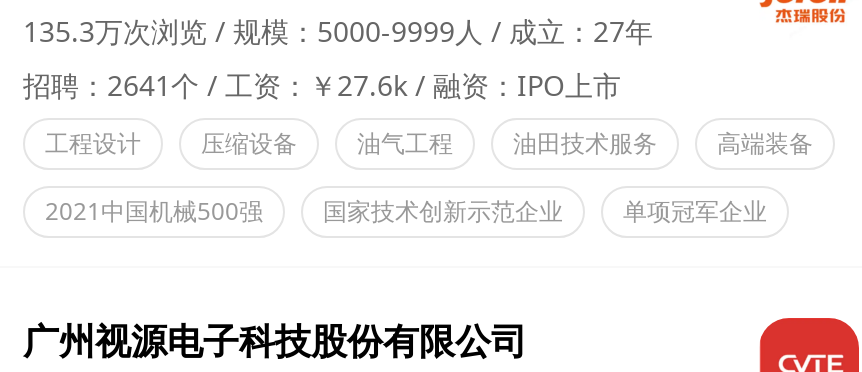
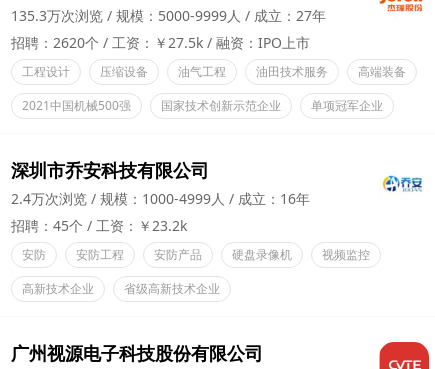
[23,65,199,103] 招聘：2641个 -> [11,32,99,51] 招聘：2620个
[225,65,407,103] 工资：￥27.6k -> [112,32,203,51] 工资：￥27.5k
none -> [11,157,423,297] [image] | 深圳市乔安科技有限公司 | 2.4万次浏览 | 规模：1000-4999人 | 成立：16年 | 招聘：45个 | 工资：￥23.2k | 安防 | 安防工程 | 安防产品 | 硬盘录像机 | 视频监控 | 高新技术企业 | 省级高新技术企业

